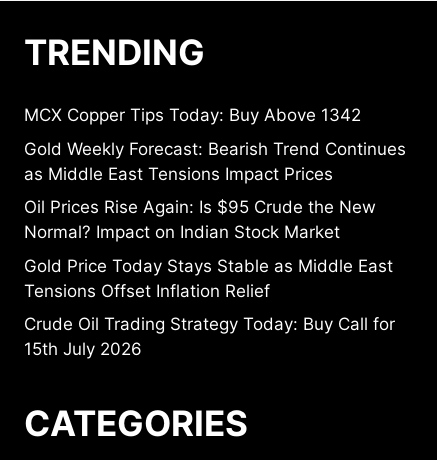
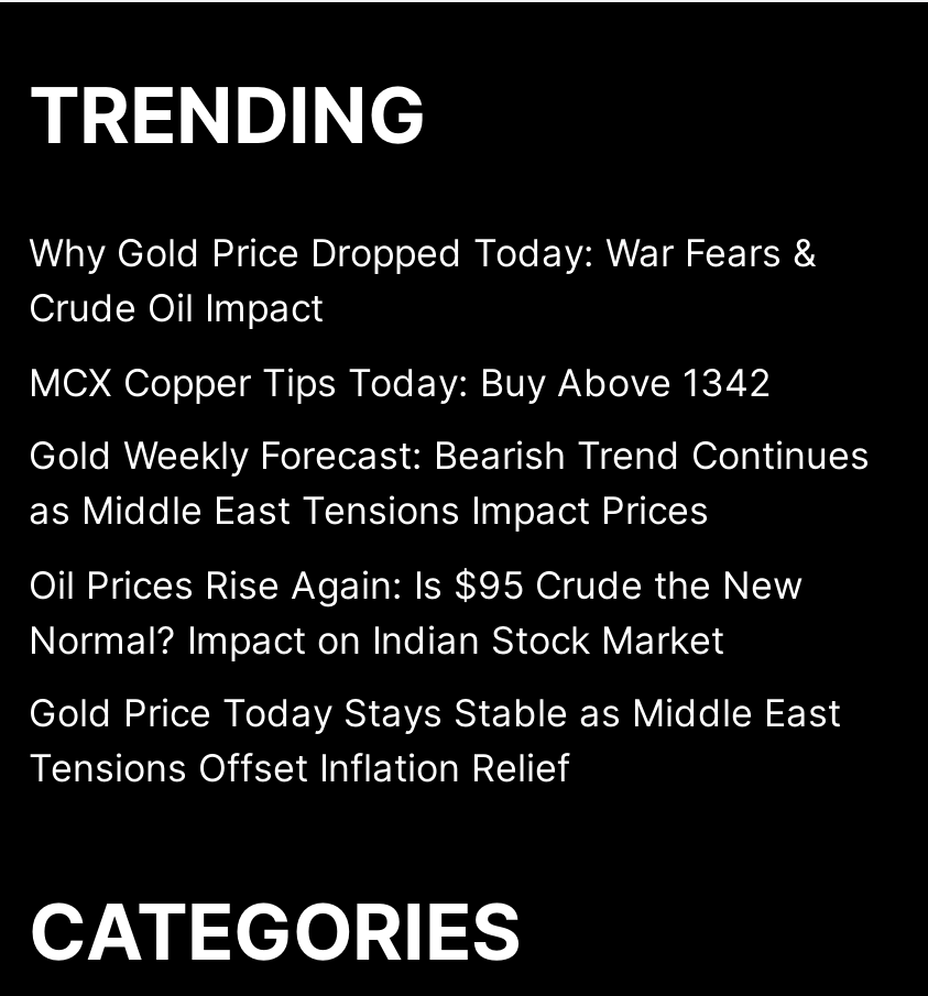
none -> [29,232,817,331] Why Gold Price Dropped Today: War Fears & | Crude Oil Impact
moved [24,105,406,301] -> [29,361,870,791]: MCX Copper Tips Today: Buy Above 1342 | Gold Weekly Forecast: Bearish Trend Continues | as Middle East Tensions Impact Prices | Oil Prices Rise Again: Is $95 Crude the New | Normal? Impact on Indian Stock Market | Gold Price Today Stays Stable as Middle East | Tensions Offset Inflation Relief
[24,314,395,359] Crude Oil Trading Strategy Today: Buy Call for | 15th July 2026 -> none

